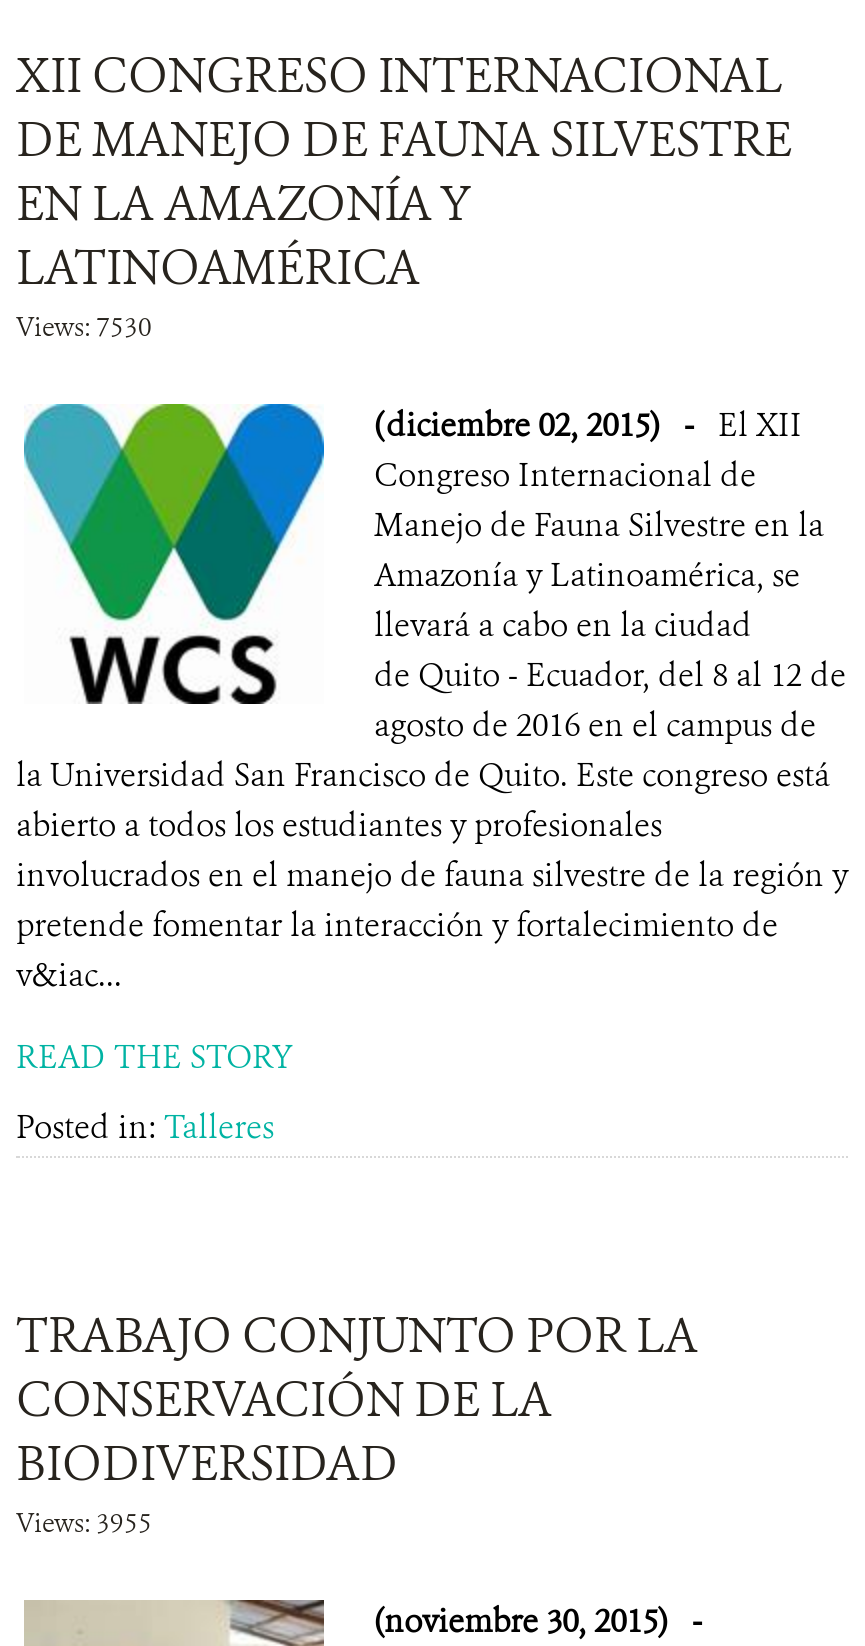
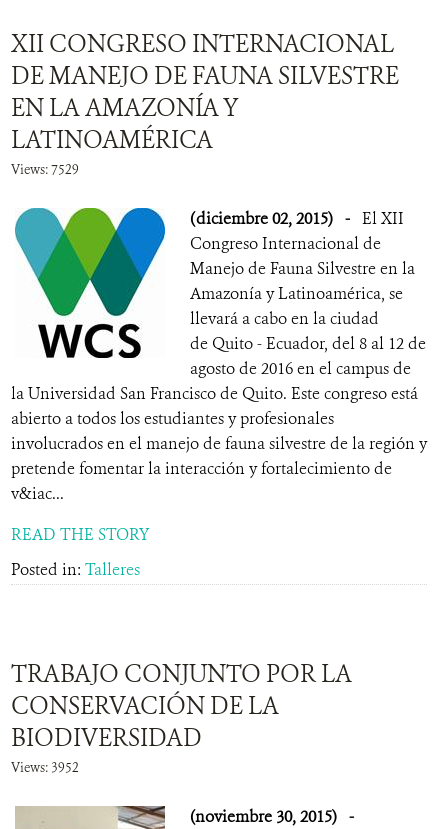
[16,310,152,344] Views: 7530 -> [11,161,79,178] Views: 7529
[16,1506,152,1540] Views: 3955 -> [11,759,79,776] Views: 3952

